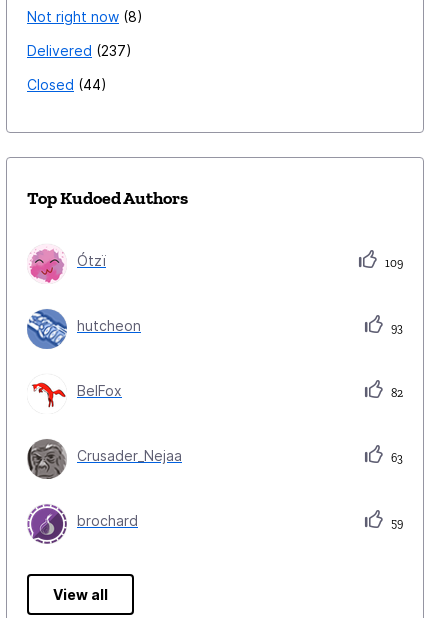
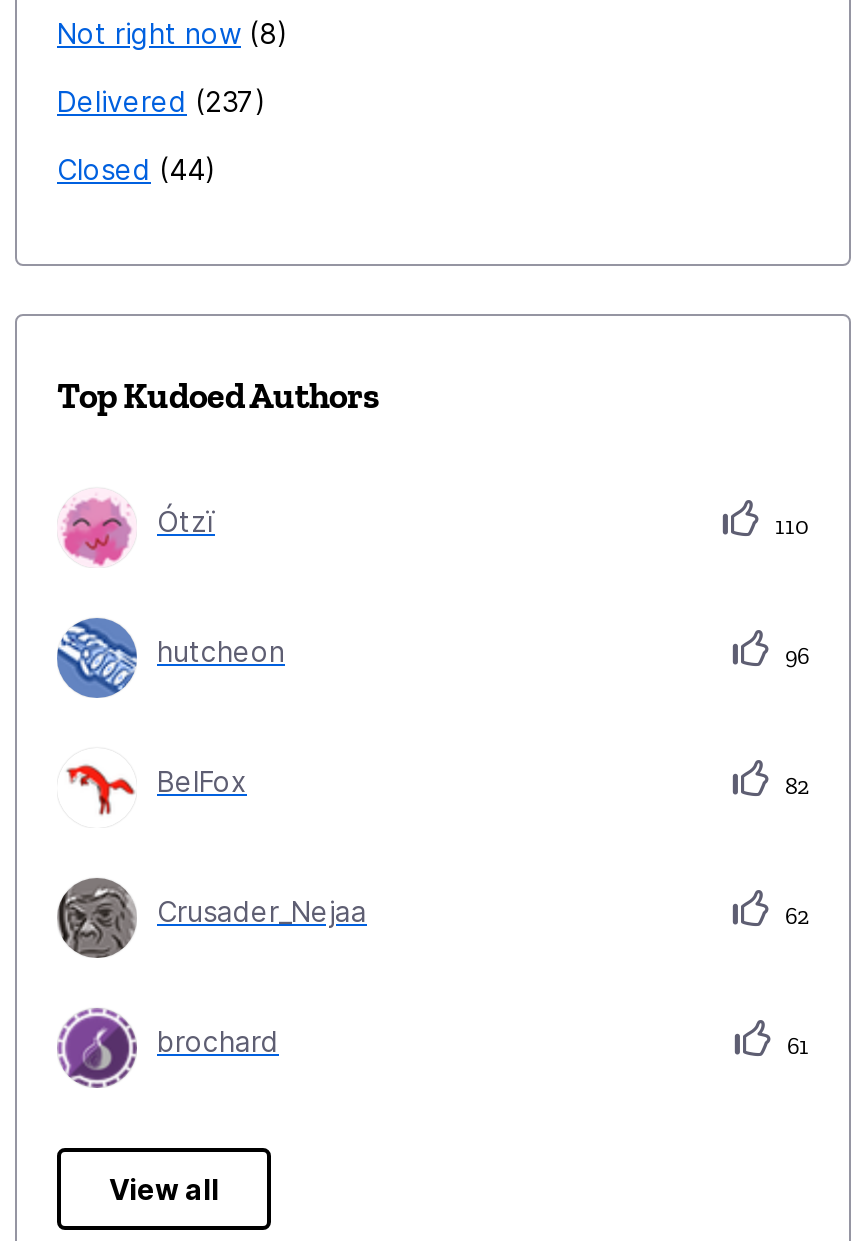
[382,256,403,270] 109 -> [769,512,809,540] 110
[388,321,403,335] 93 -> [779,642,809,670] 96
[388,451,403,465] 63 -> [779,902,809,930] 62
[388,516,403,530] 59 -> [781,1032,809,1060] 61

